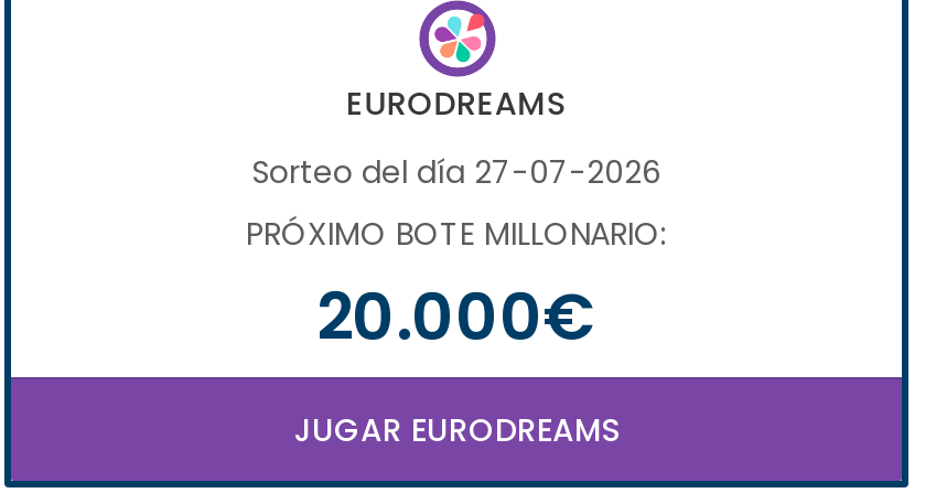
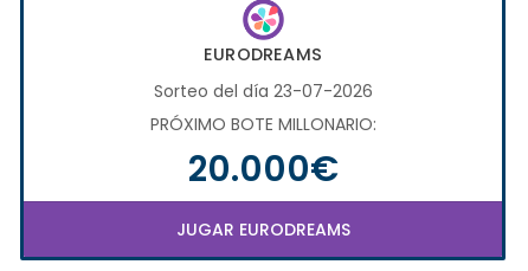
[251,149,661,193] Sorteo del día 27-07-2026 -> [153,80,372,103] Sorteo del día 23-07-2026

